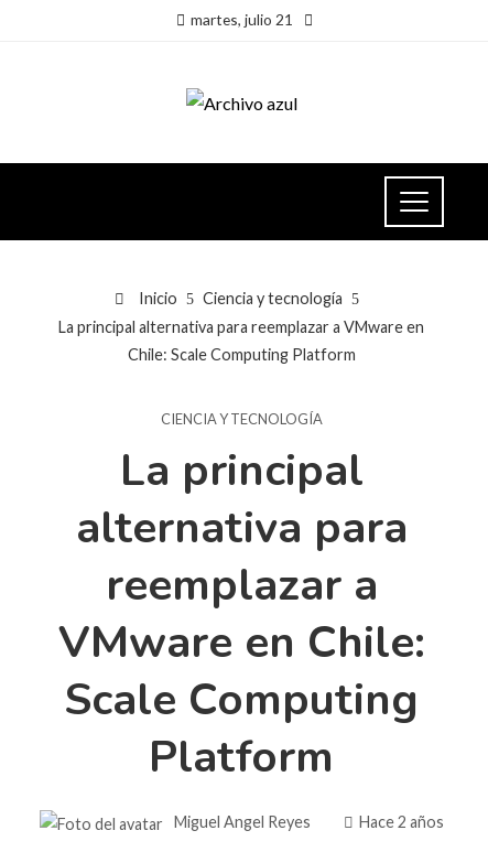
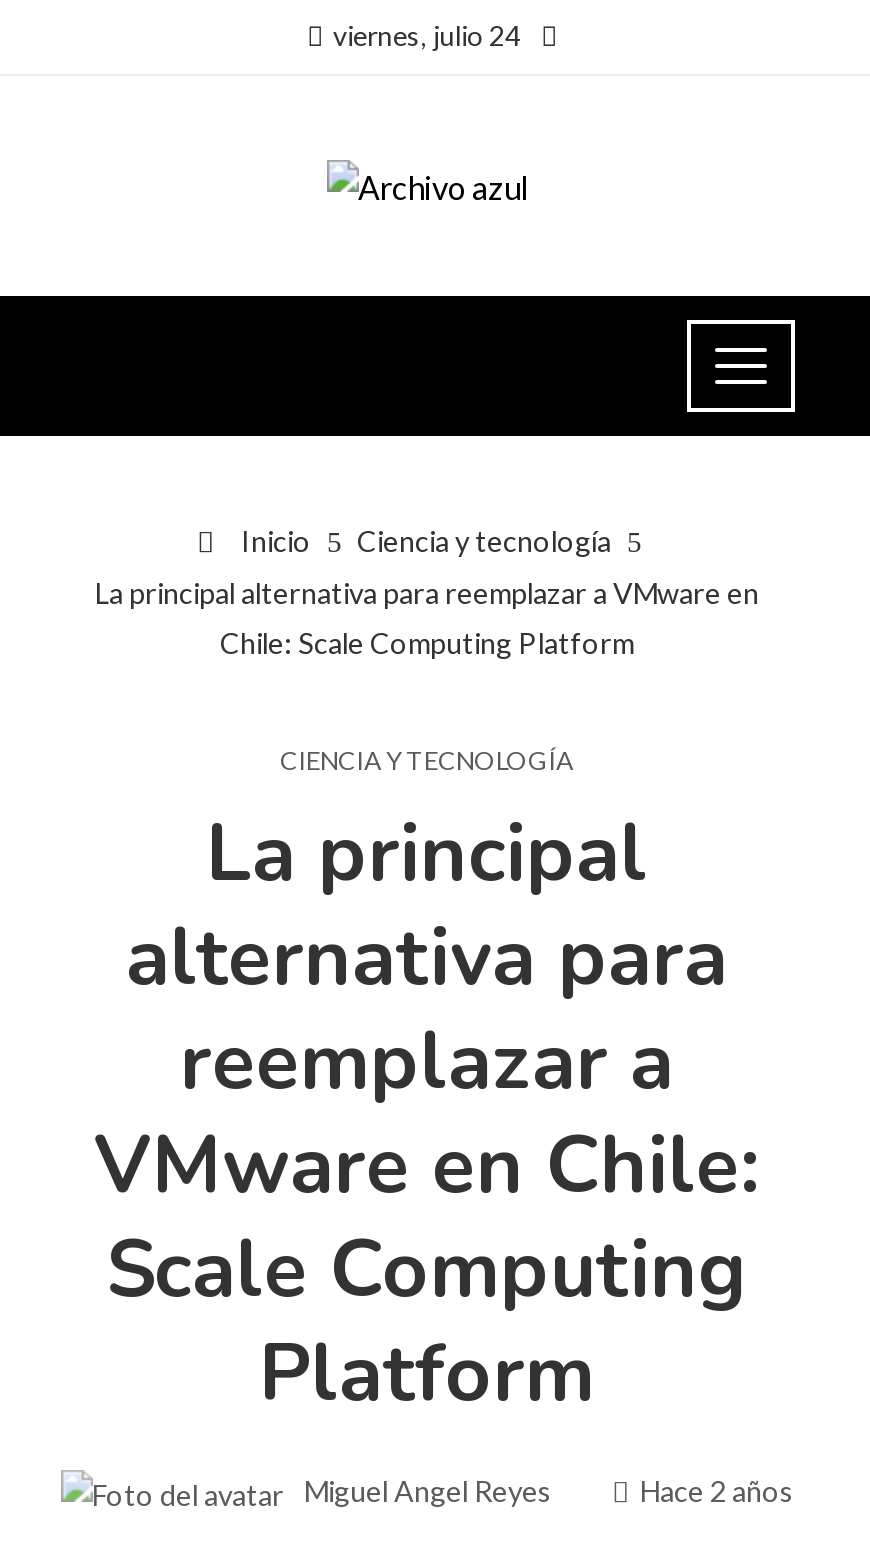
[190,10,292,29] martes, julio 21 -> [333,18,521,52] viernes, julio 24

